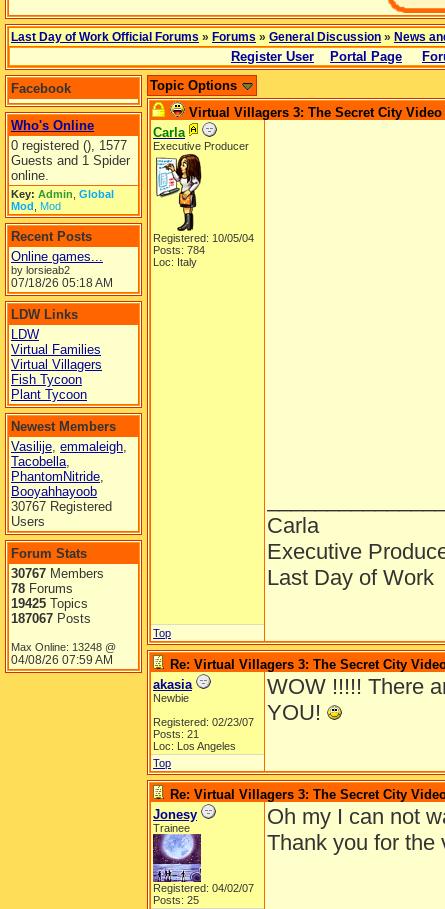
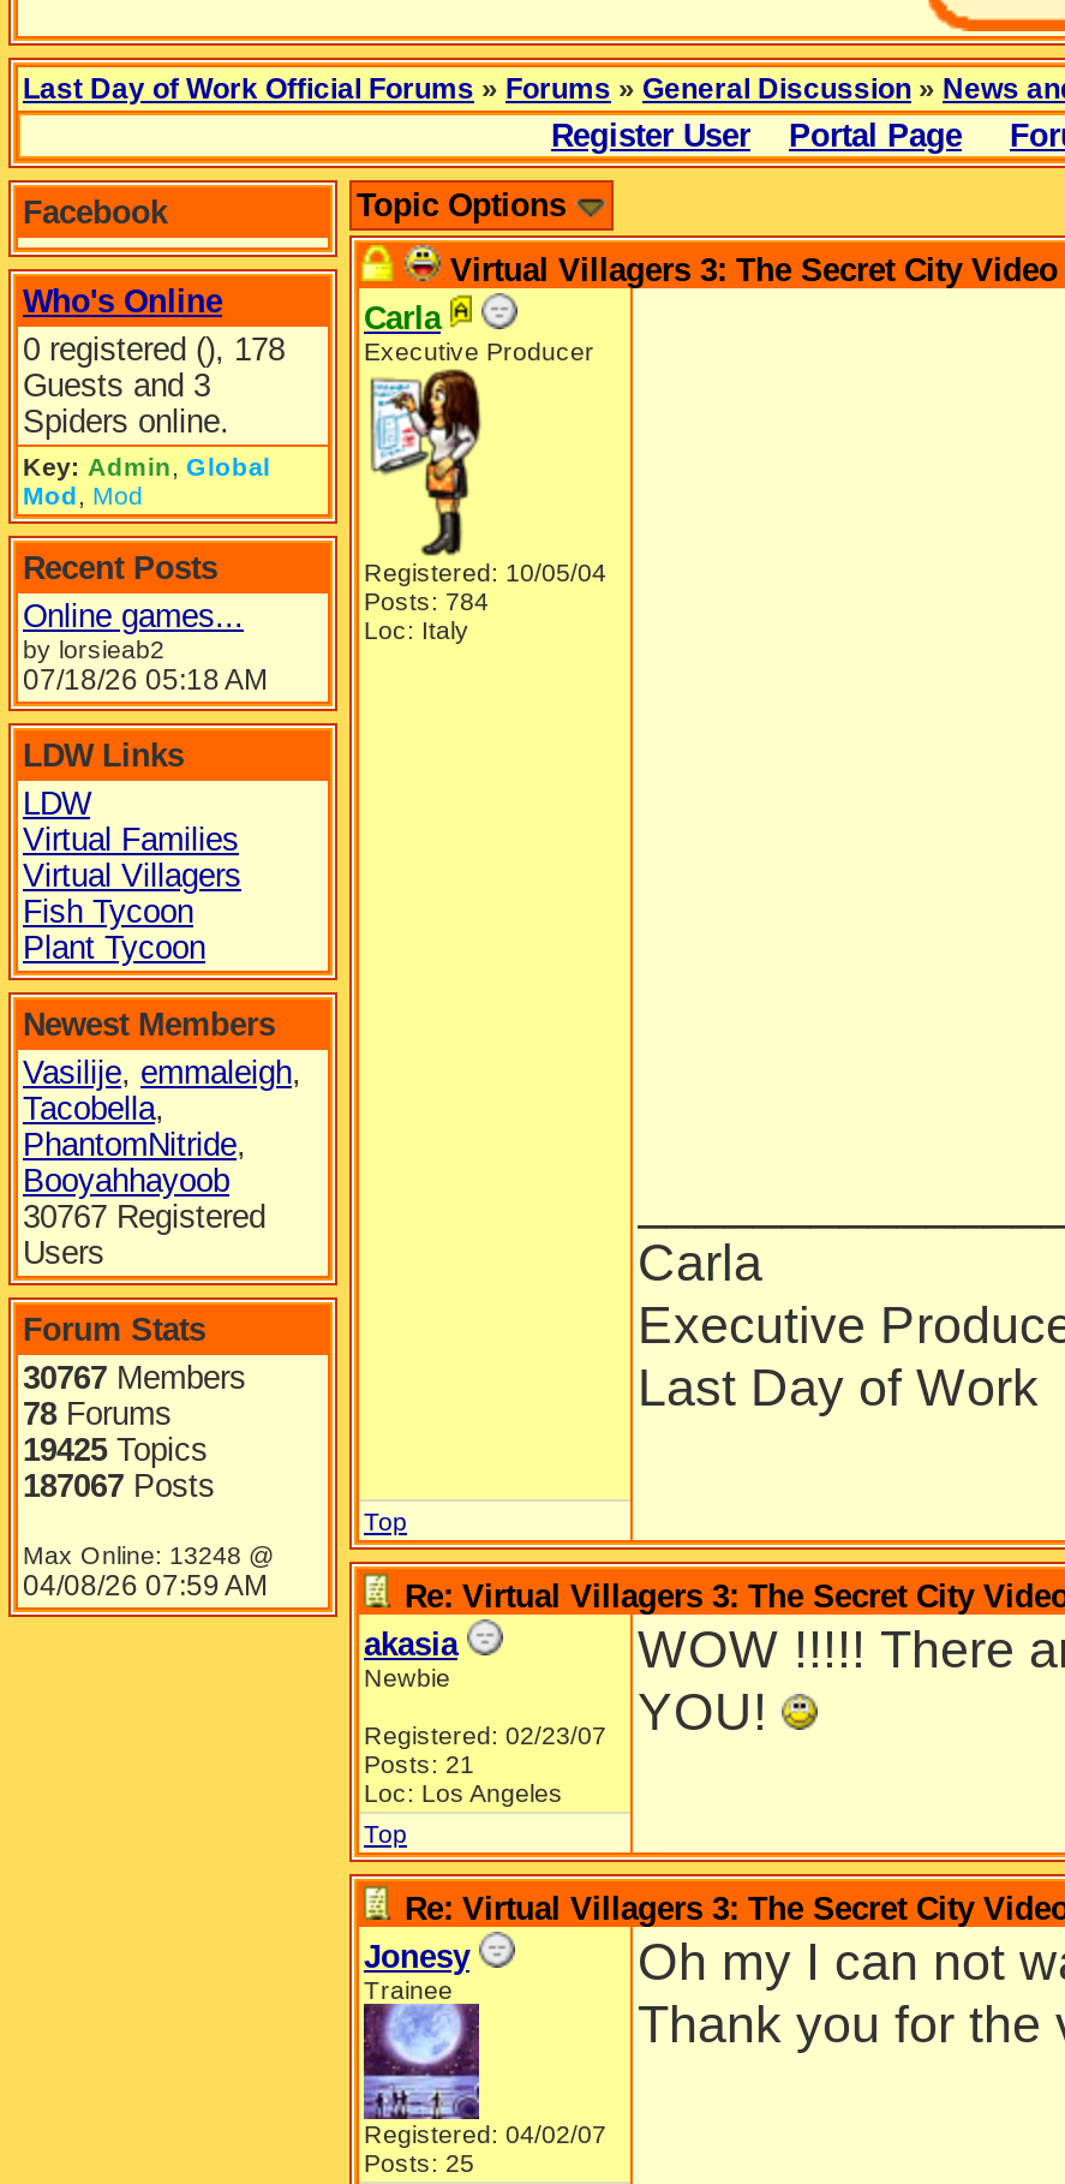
[11,138,130,183] 0 registered (), 1577 | Guests and 1 Spider | online. -> [23,332,285,440] 0 registered (), 178 | Guests and 3 | Spiders online.

